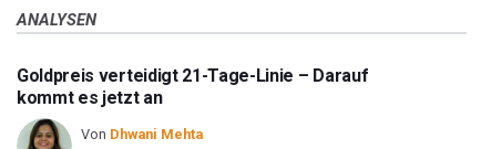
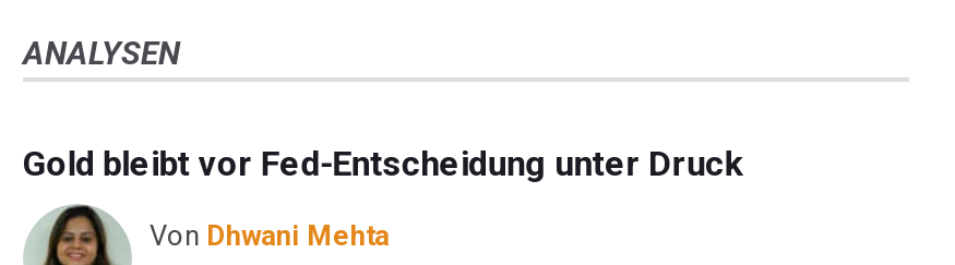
[17,65,368,108] Goldpreis verteidigt 21-Tage-Linie – Darauf | kommt es jetzt an -> [23,142,743,184] Gold bleibt vor Fed-Entscheidung unter Druck

